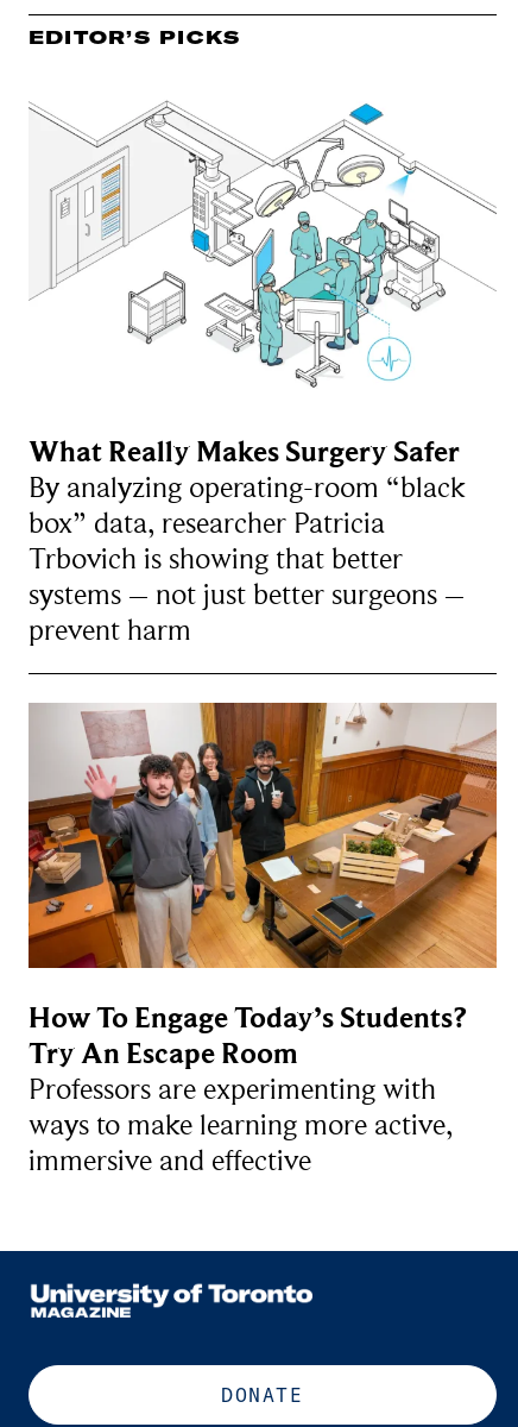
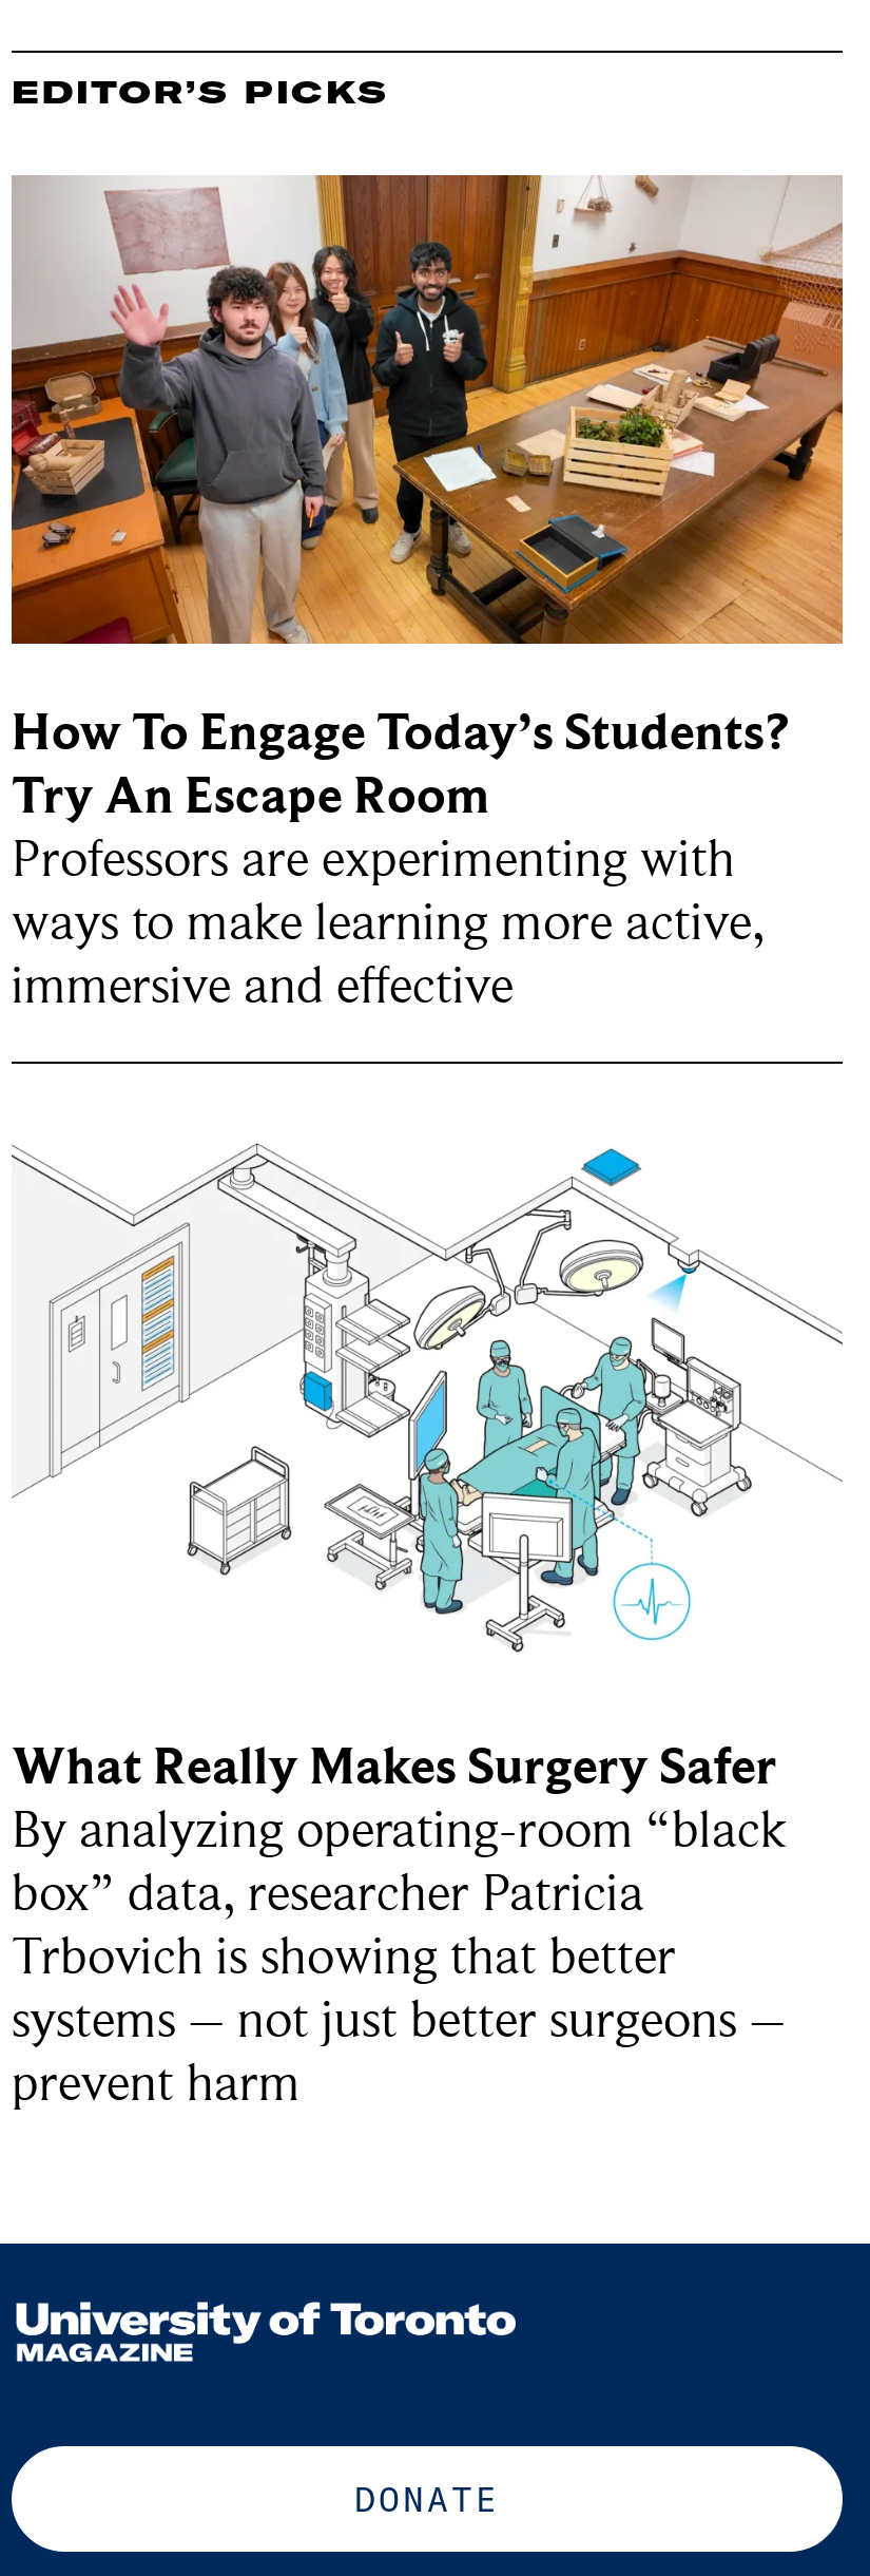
moved [138,102,443,384] -> [206,1146,748,1646]: [image]
moved [28,436,468,648] -> [11,1738,792,2116]: What Really Makes Surgery Safer | By analyzing operating-room “black | box” data, researcher Patricia | Trbovich is showing that better | systems – not just better surgeons – | prevent harm
moved [27,702,498,1178] -> [9,173,845,1018]: [image] | How To Engage Today’s Students? | Try An Escape Room | Professors are experimenting with | ways to make learning more active, | immersive and effective

